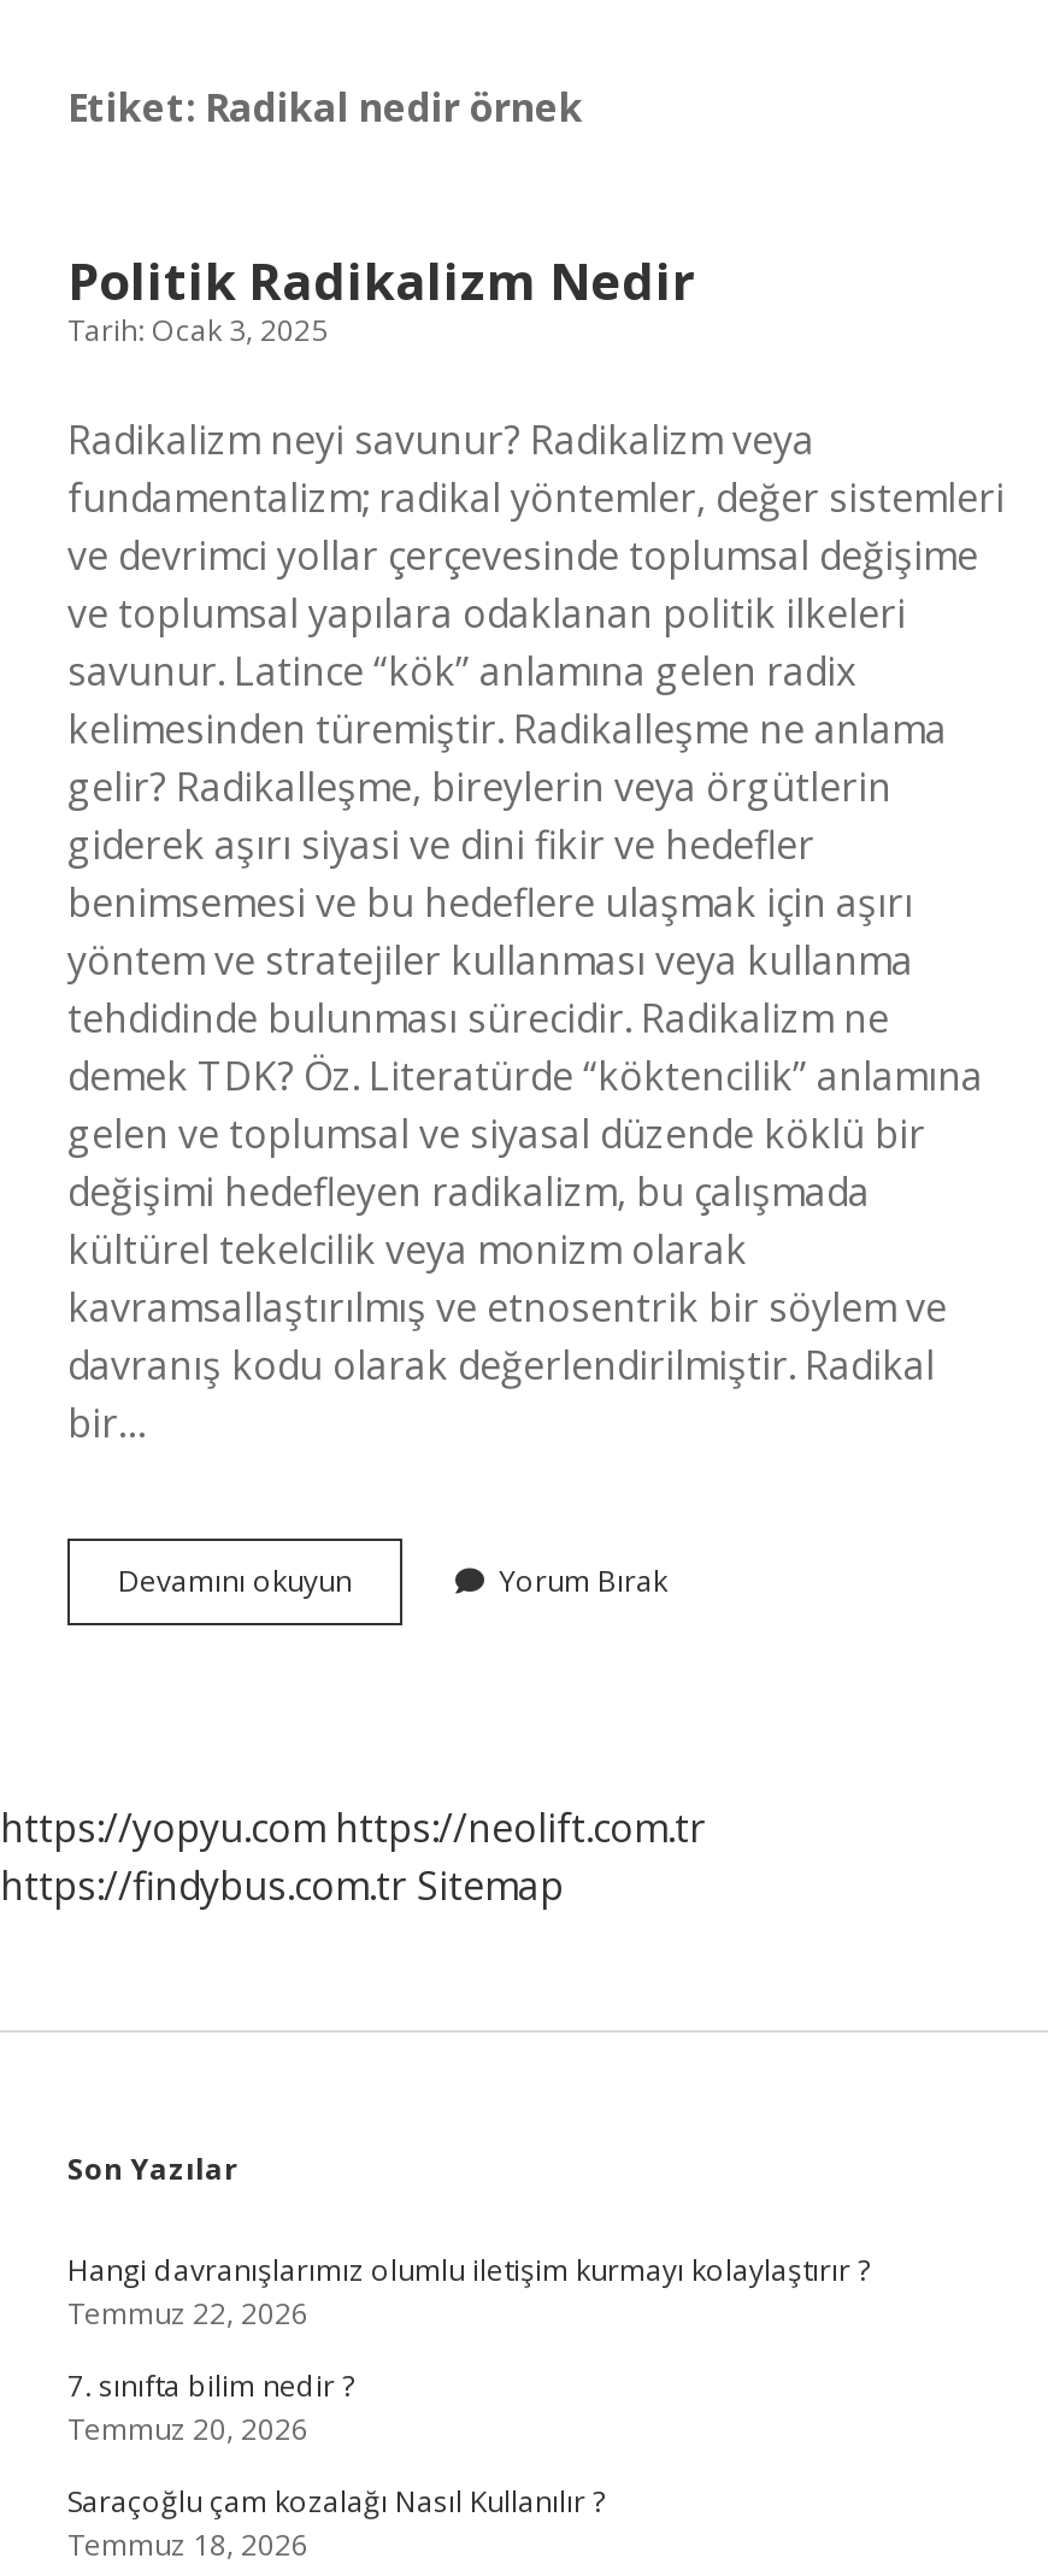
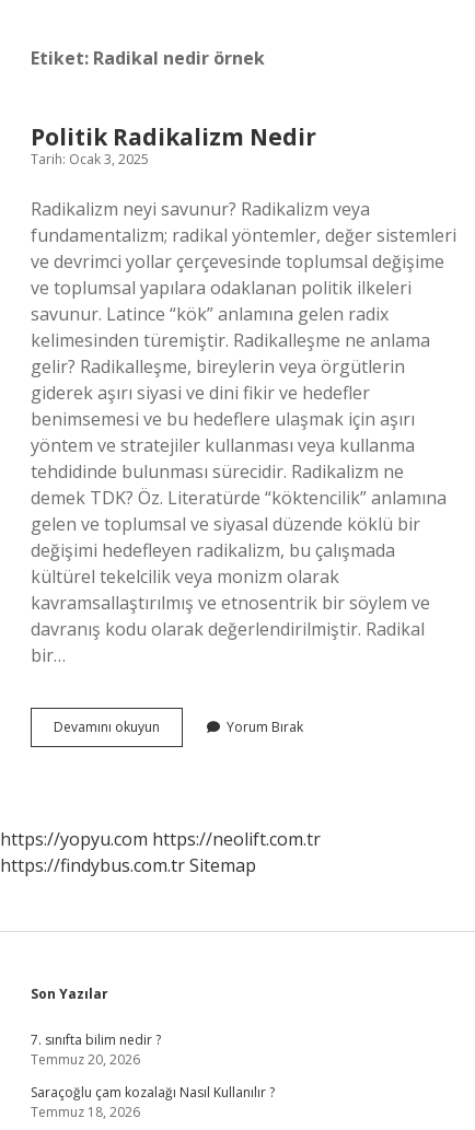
[67,2249,870,2334] Hangi davranışlarımız olumlu iletişim kurmayı kolaylaştırır ? | Temmuz 22, 2026 -> none

